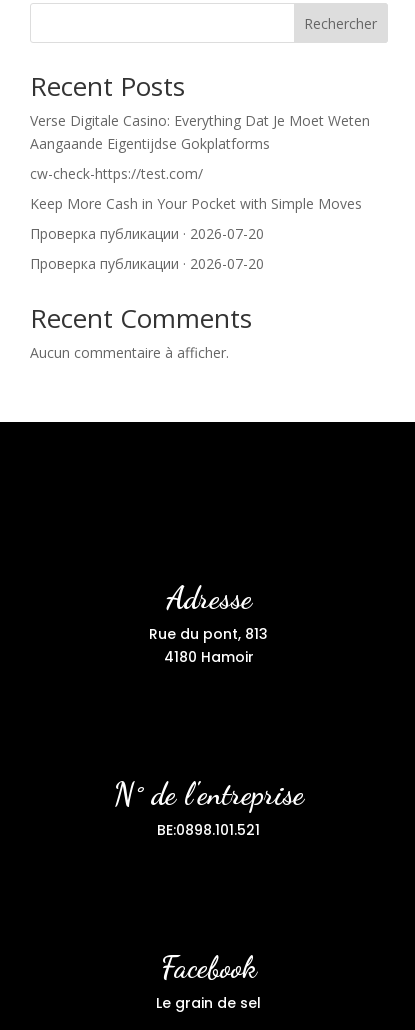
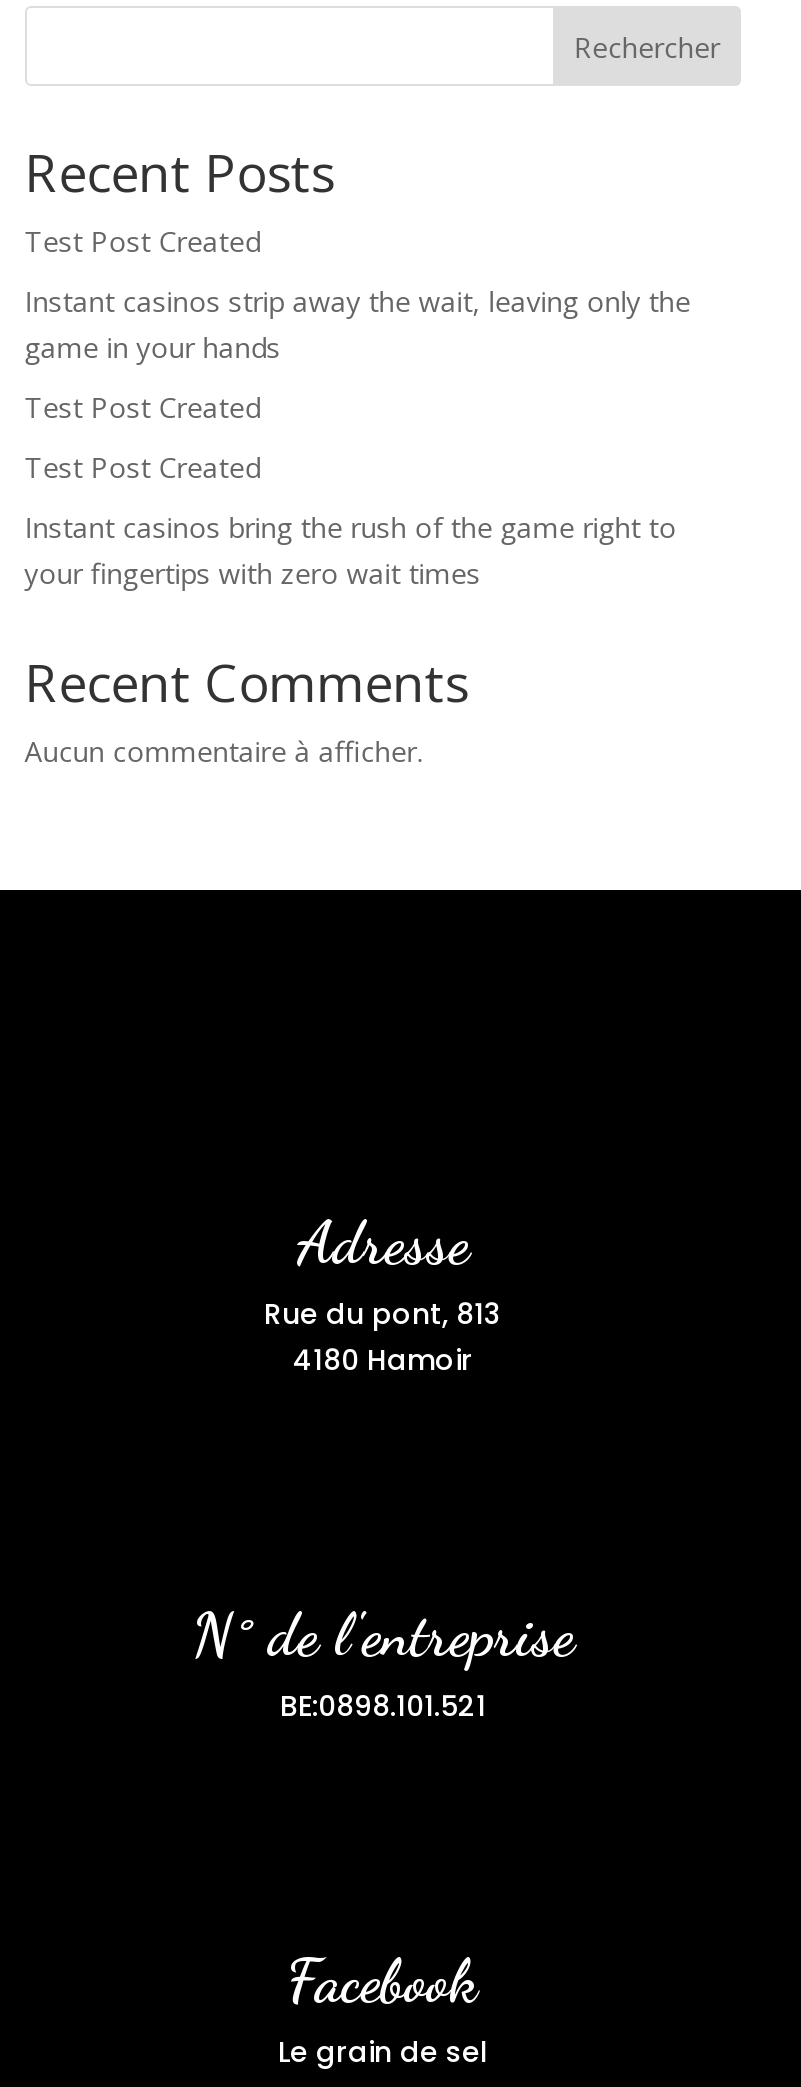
[30,111,370,153] Verse Digitale Casino: Everything Dat Je Moet Weten | Aangaande Eigentijdse Gokplatforms -> [25,222,261,260] Test Post Created
[30,164,203,183] cw-check-https://test.com/ -> [25,282,691,366] Instant casinos strip away the wait, leaving only the | game in your hands
[30,194,362,213] Keep More Cash in Your Pocket with Simple Moves -> [25,388,261,426] Test Post Created
[30,224,264,243] Проверка публикации · 2026-07-20 -> [25,448,261,486] Test Post Created
[30,254,264,273] Проверка публикации · 2026-07-20 -> [25,508,677,592] Instant casinos bring the rush of the game right to | your fingertips with zero wait times

